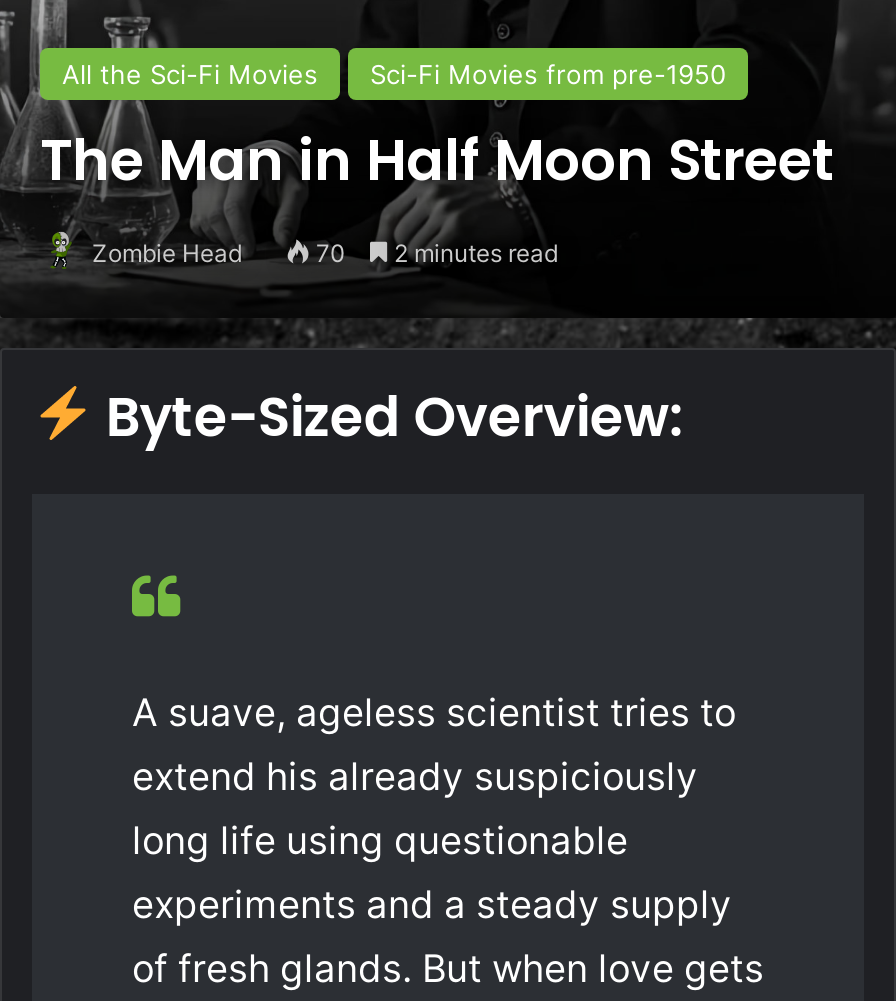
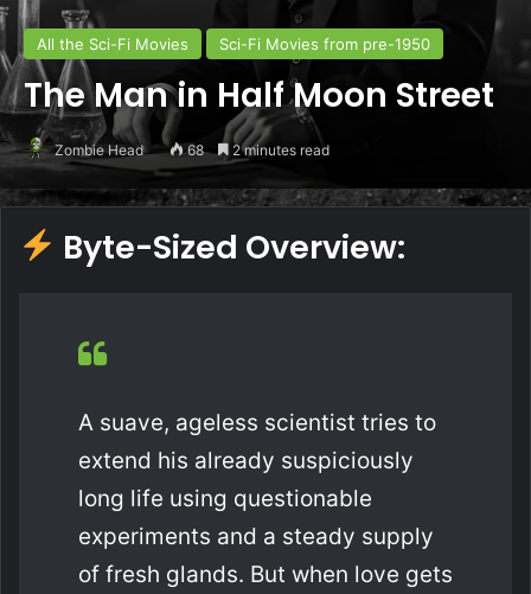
[310,237,558,267] 70 2 minutes read -> [184,141,330,159] 68 2 minutes read

